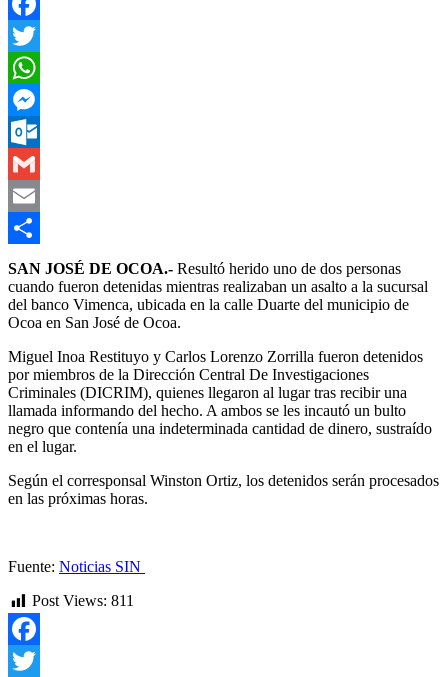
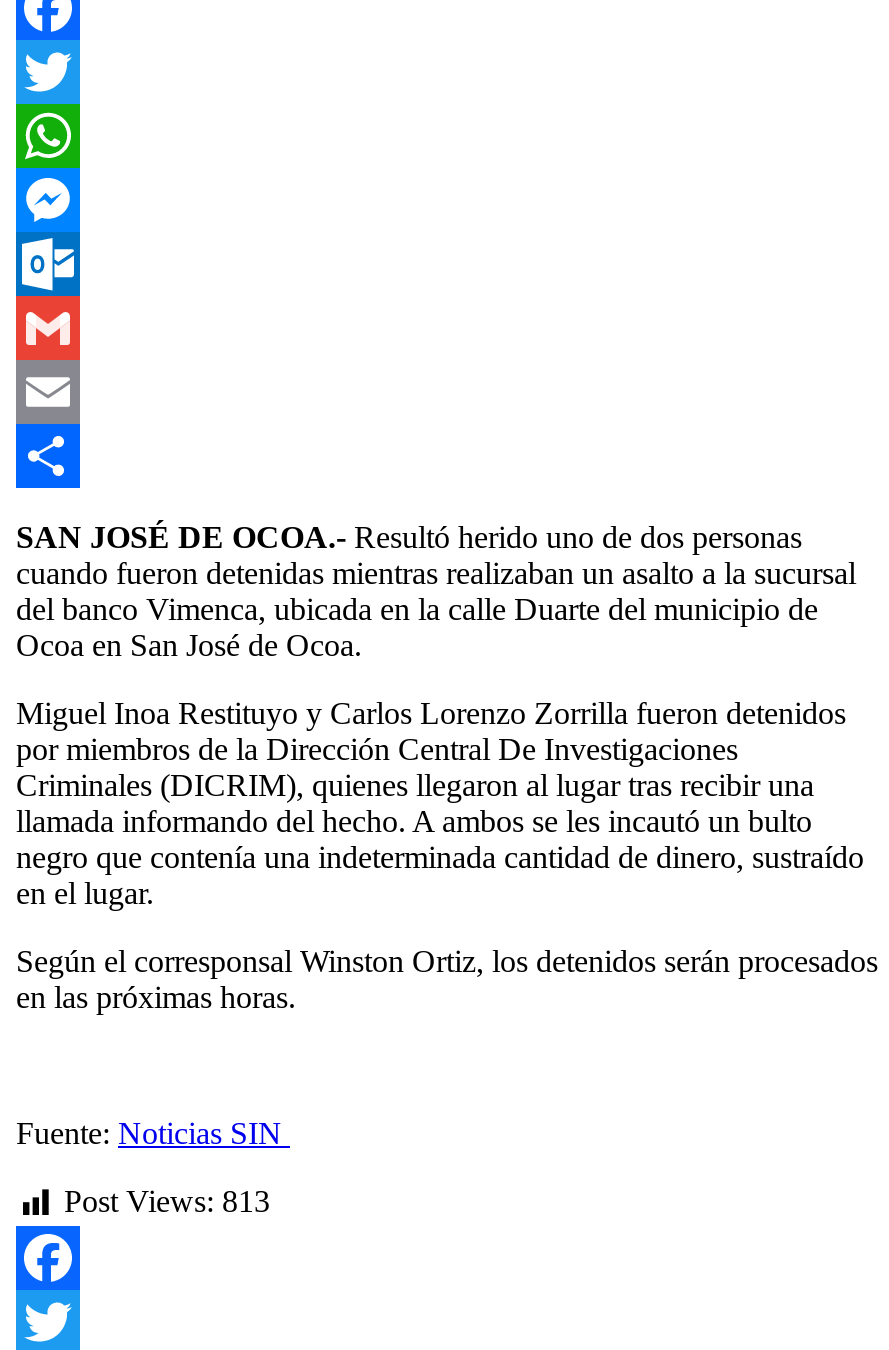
[32,592,134,609] Post Views: 811 -> [64,1184,270,1218] Post Views: 813

